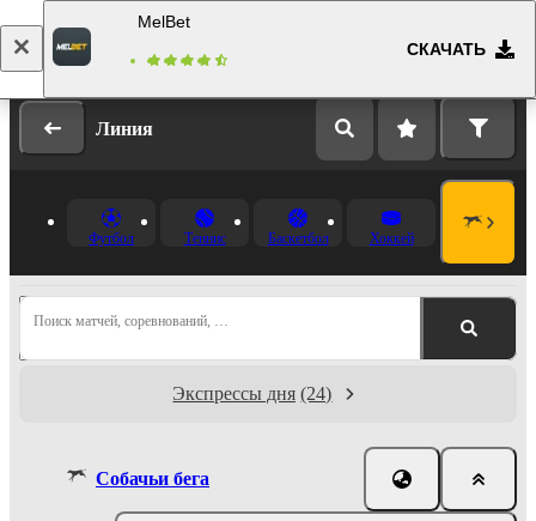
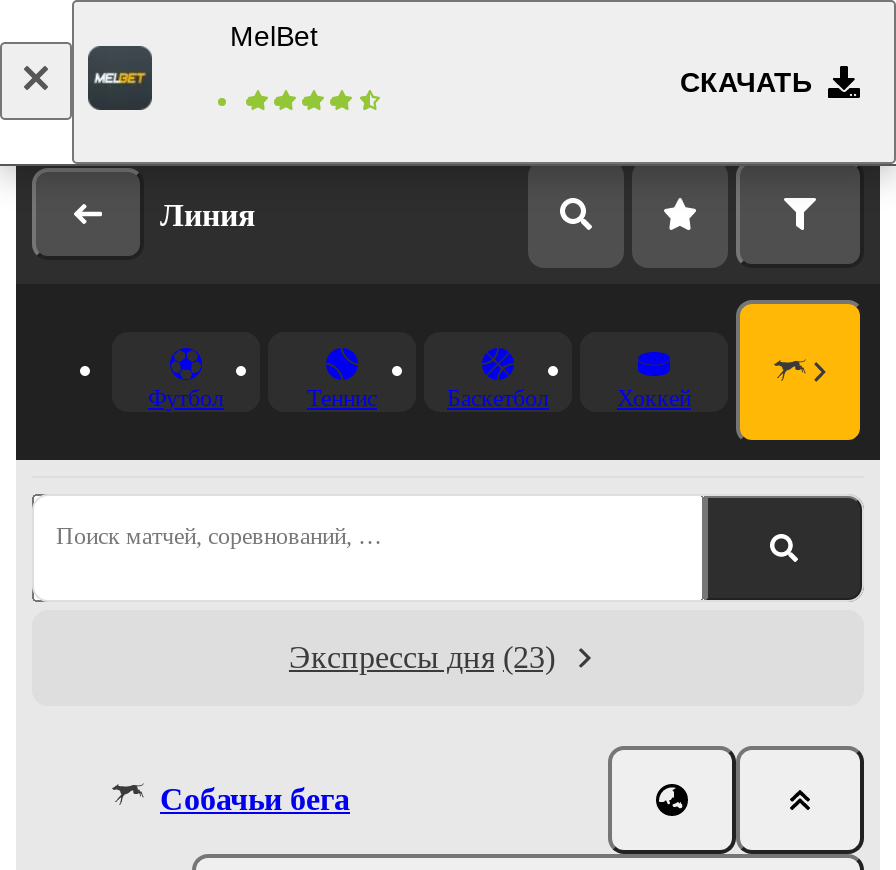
[173,383,332,404] Экспрессы дня (24) -> [289,640,555,674] Экспрессы дня (23)

